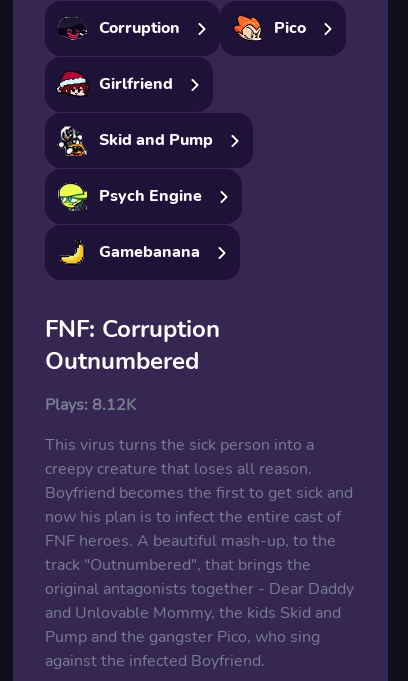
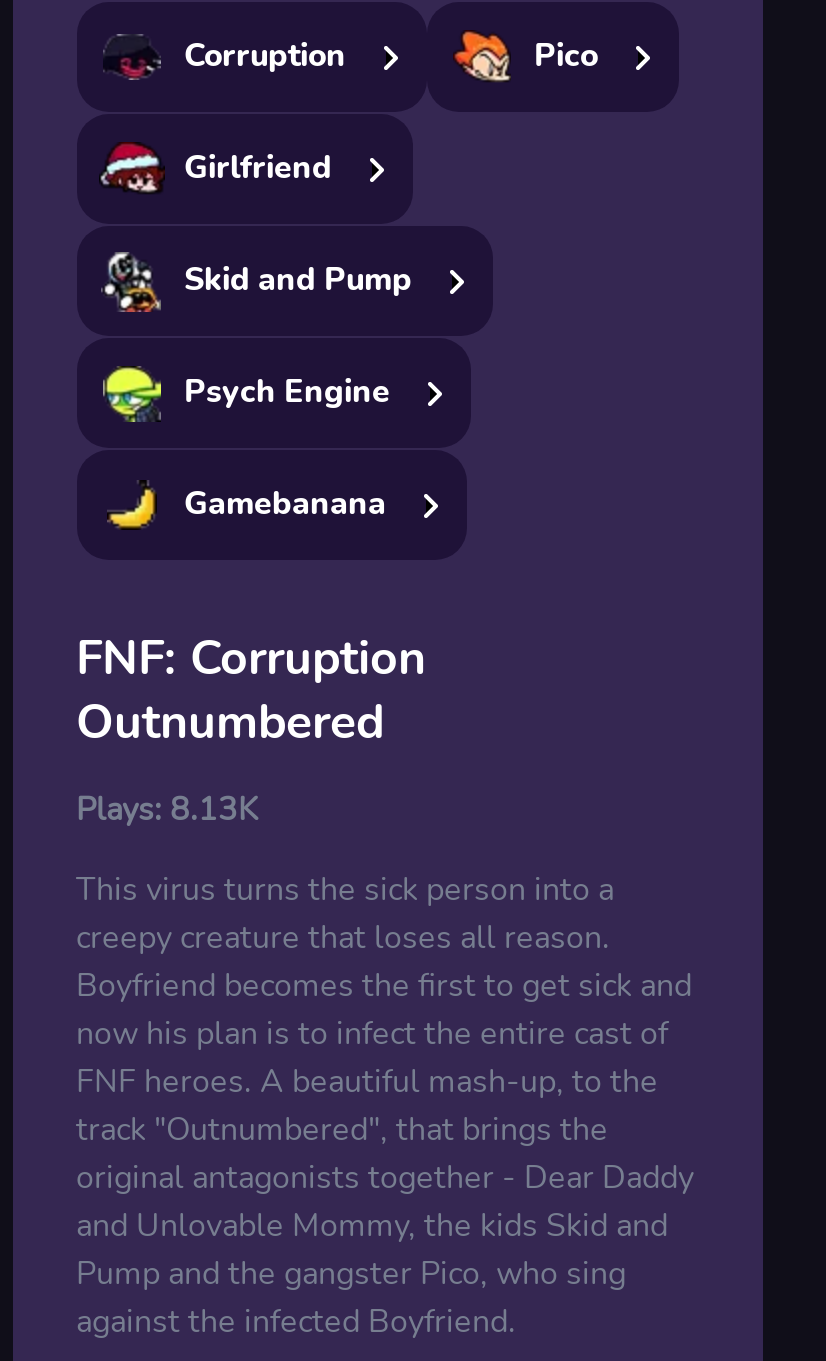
[44,394,135,416] Plays: 8.12K -> [76,788,258,832] Plays: 8.13K

